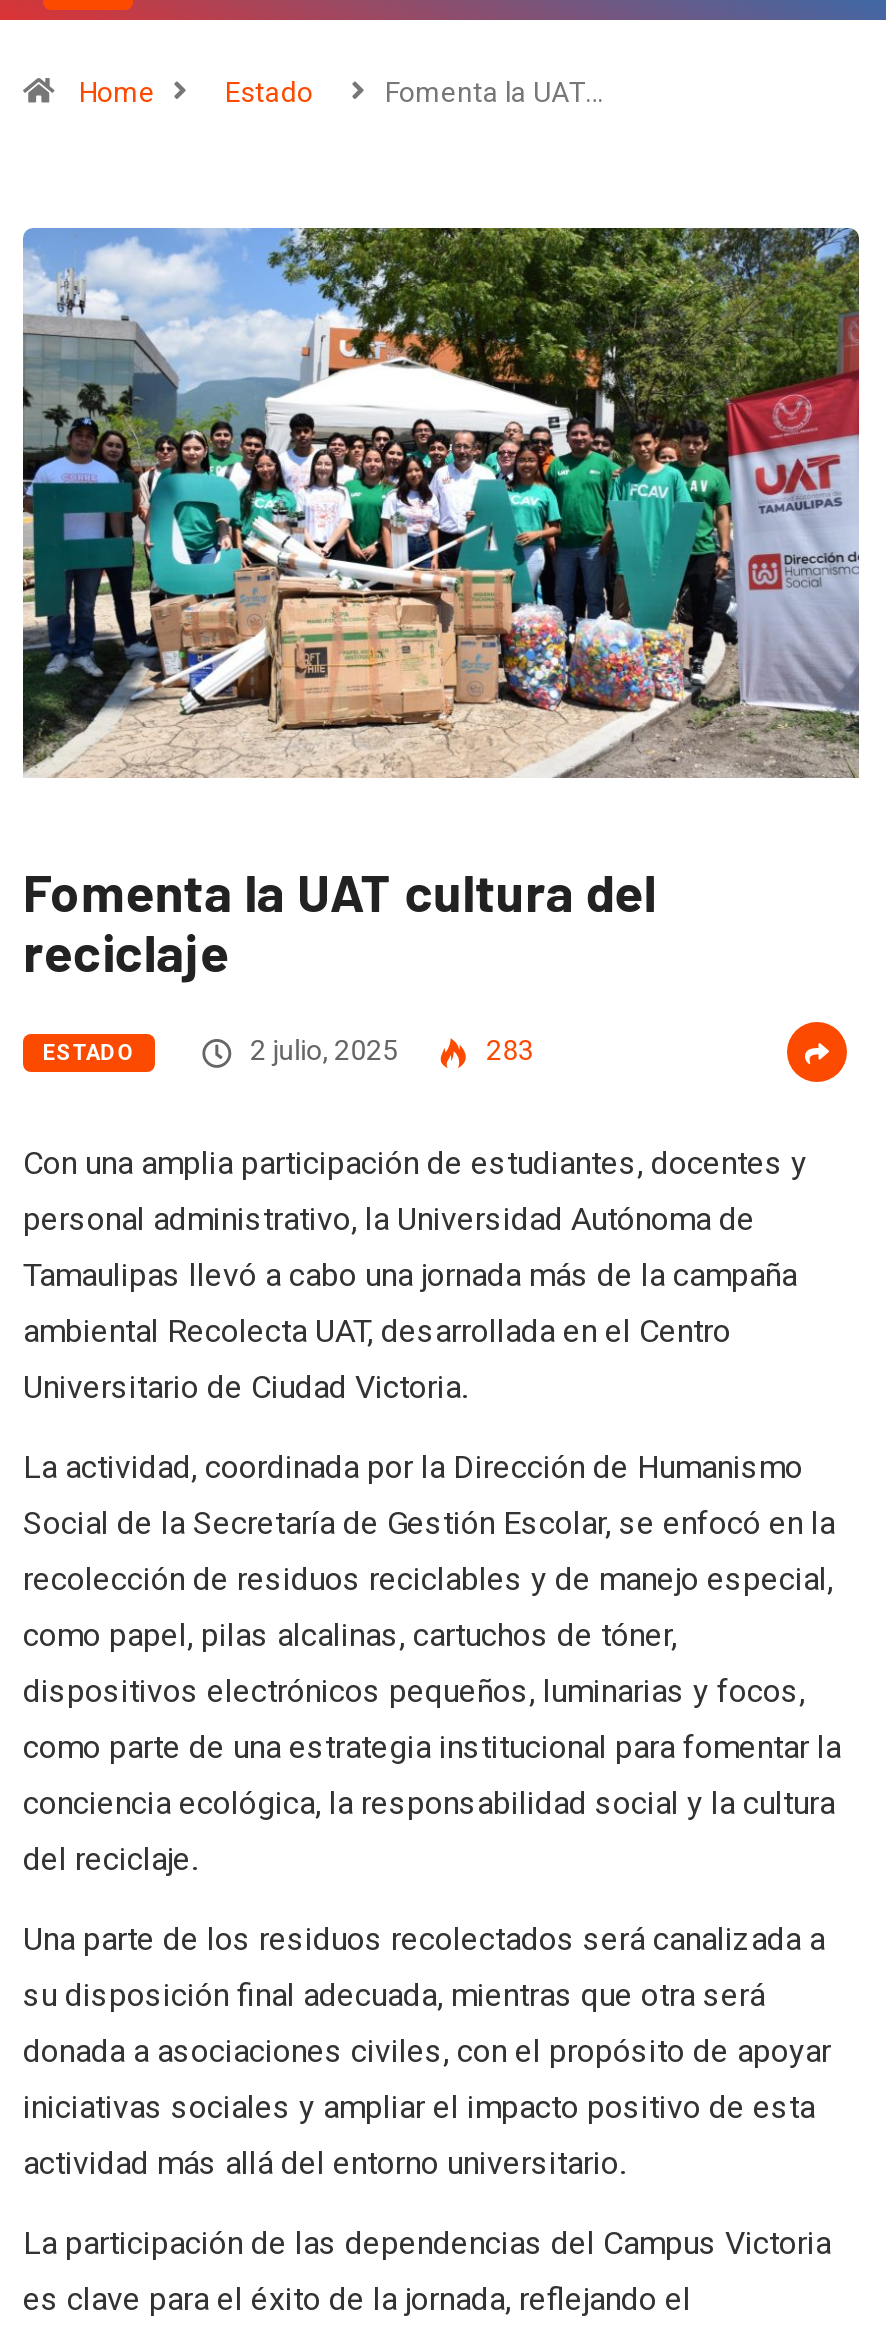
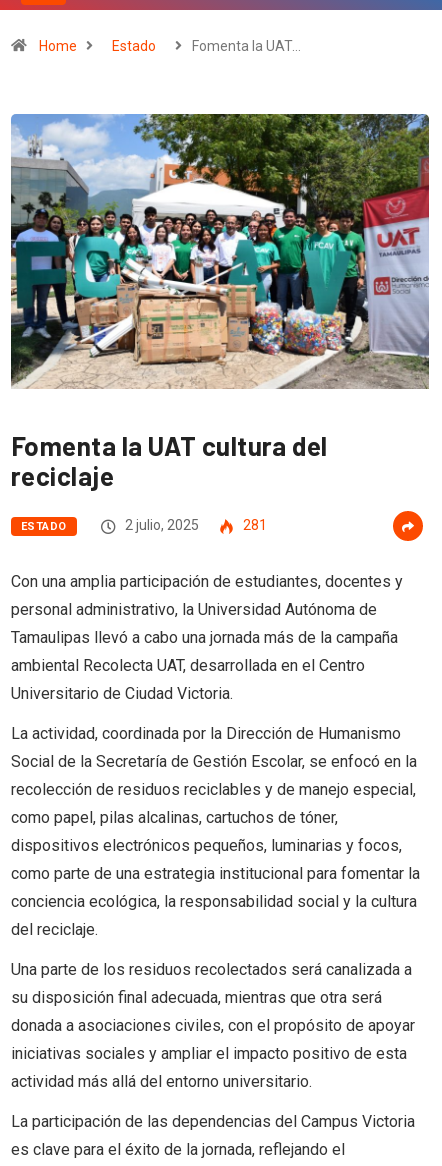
[480,1035,534,1067] 283 -> [240,517,267,533] 281

